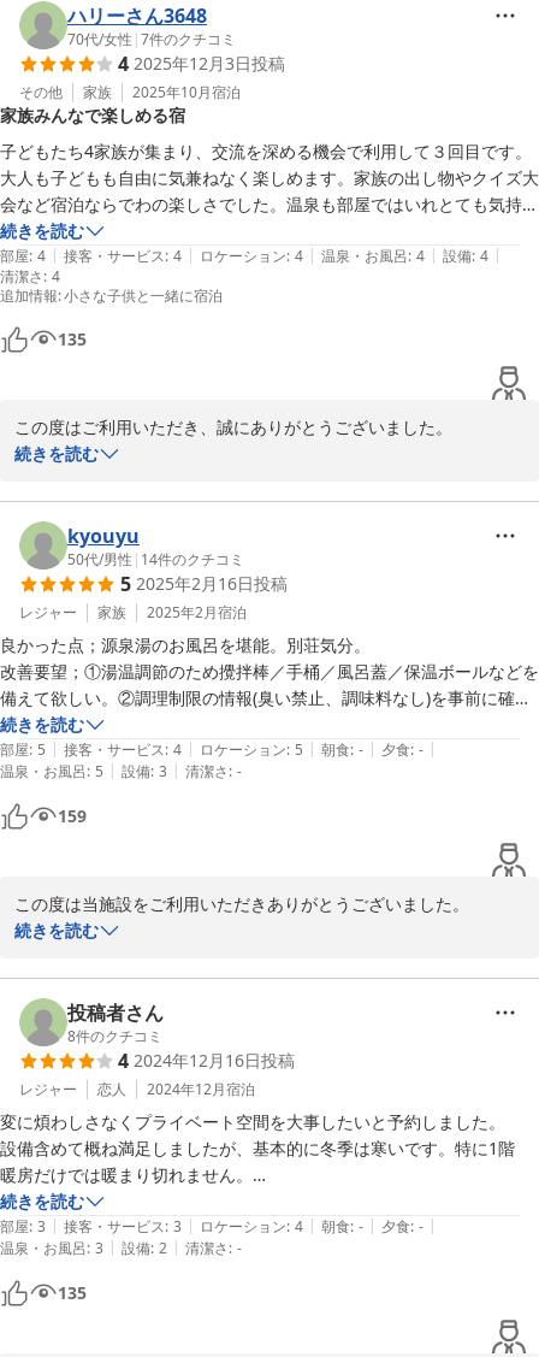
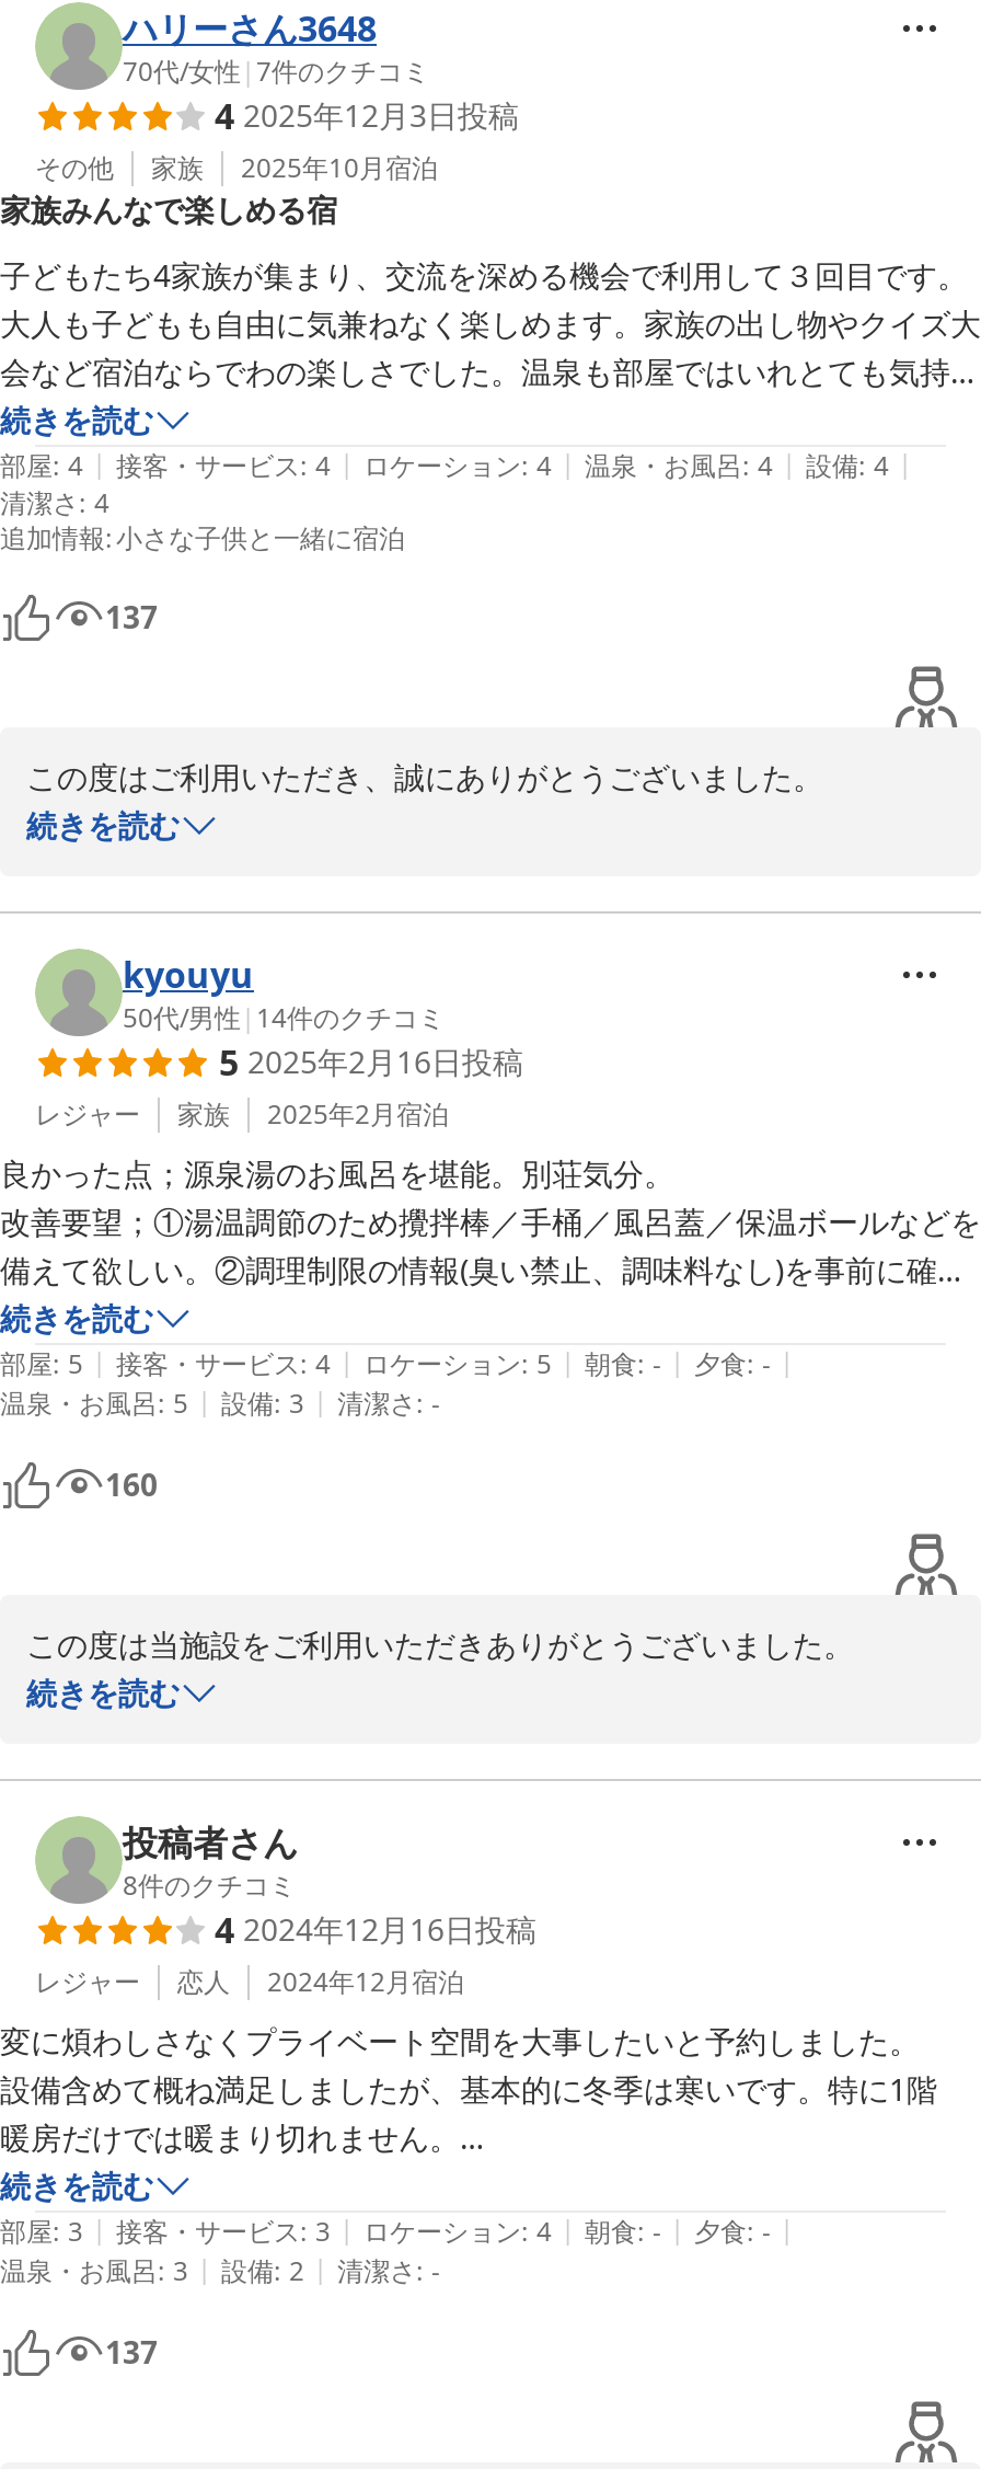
[58,328,87,350] 135 -> [105,596,158,638] 137
[58,804,87,827] 159 -> [105,1463,158,1505] 160
[58,1281,87,1304] 135 -> [105,2331,158,2373] 137

